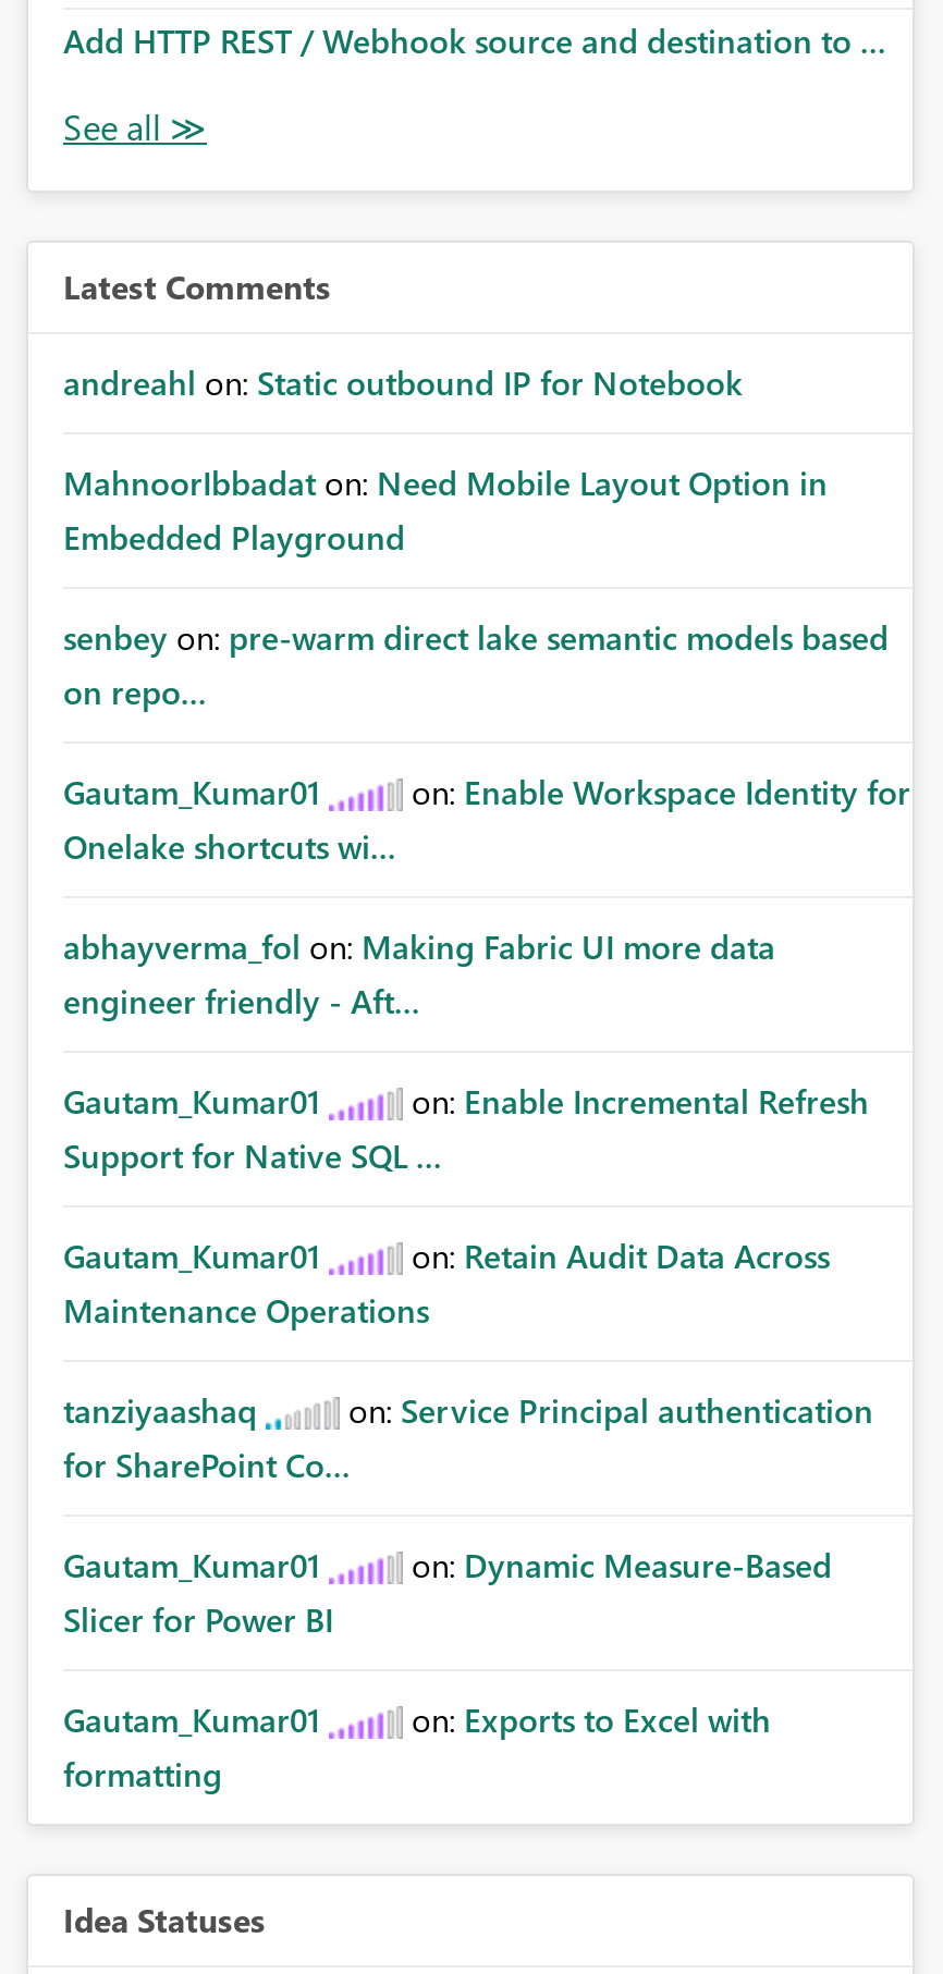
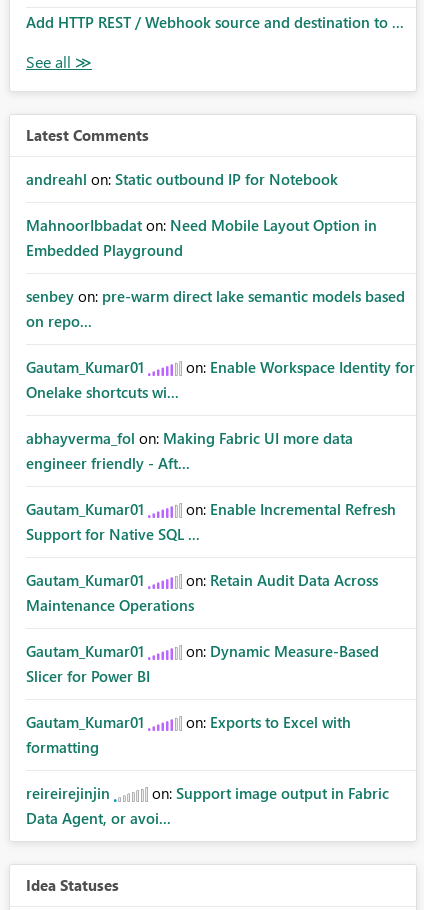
[63,1387,873,1485] tanziyaashaq | on: Service Principal authentication | for SharePoint Co... -> none
moved [63,1542,832,1794] -> [26,640,379,756]: Gautam_Kumar01 | on: Dynamic Measure-Based | Slicer for Power BI | Gautam_Kumar01 | on: Exports to Excel with | formatting
none -> [26,782,389,827] reireirejinjin | on: Support image output in Fabric | Data Agent, or avoi...

